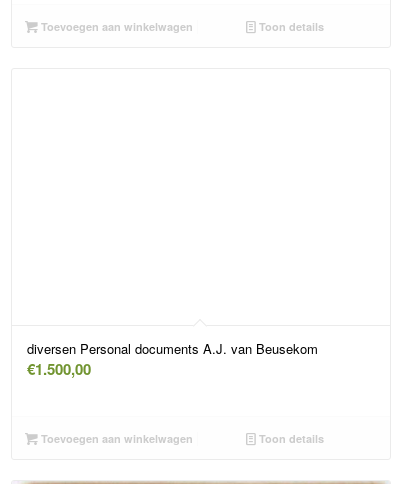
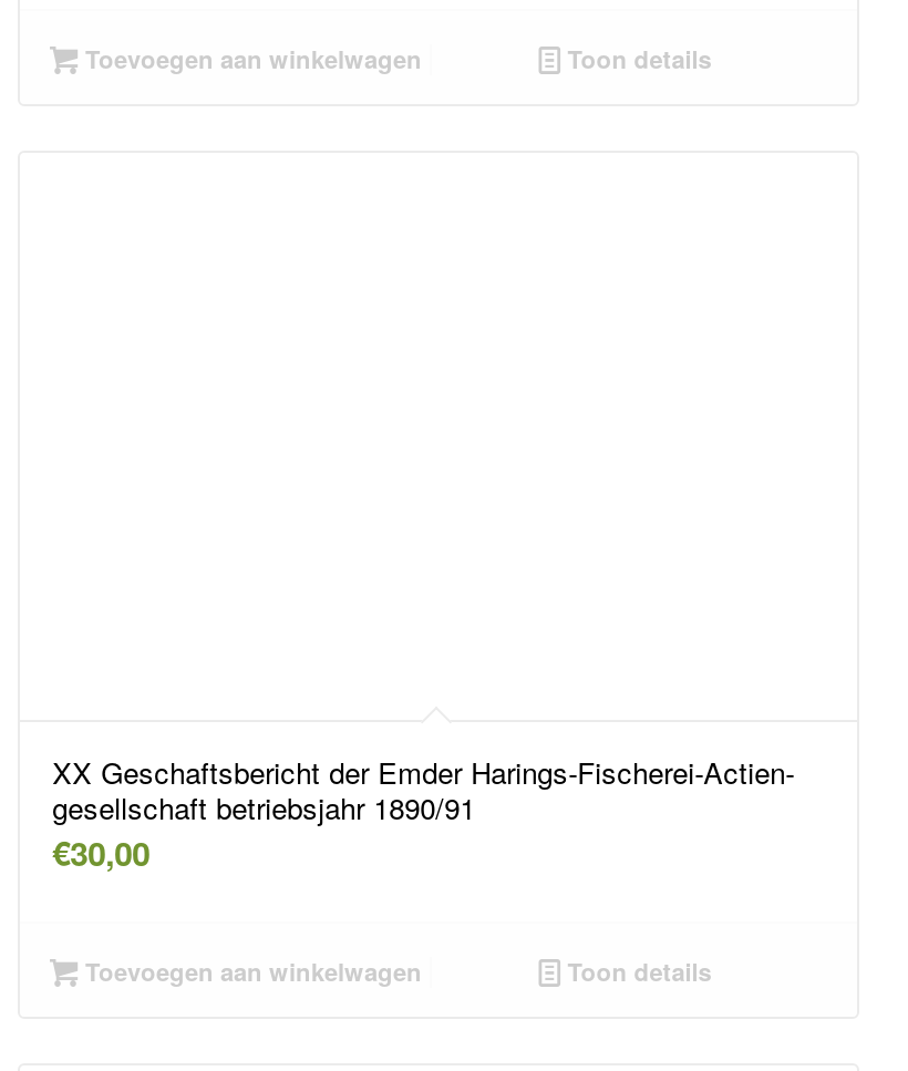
[27,339,318,380] diversen Personal documents A.J. van Beusekom | €1.500,00 -> [52,752,794,878] XX Geschaftsbericht der Emder Harings-Fischerei-Actien- | gesellschaft betriebsjahr 1890/91 | €30,00

